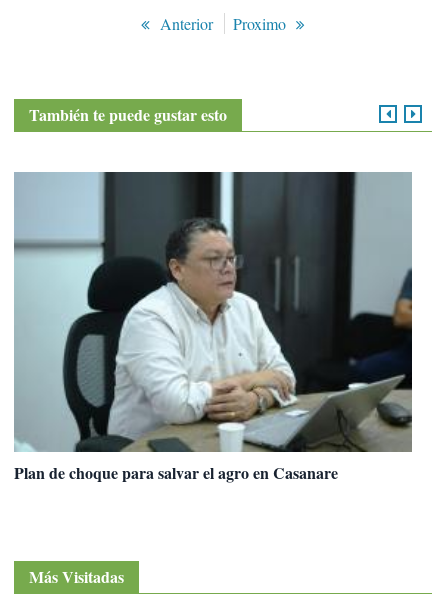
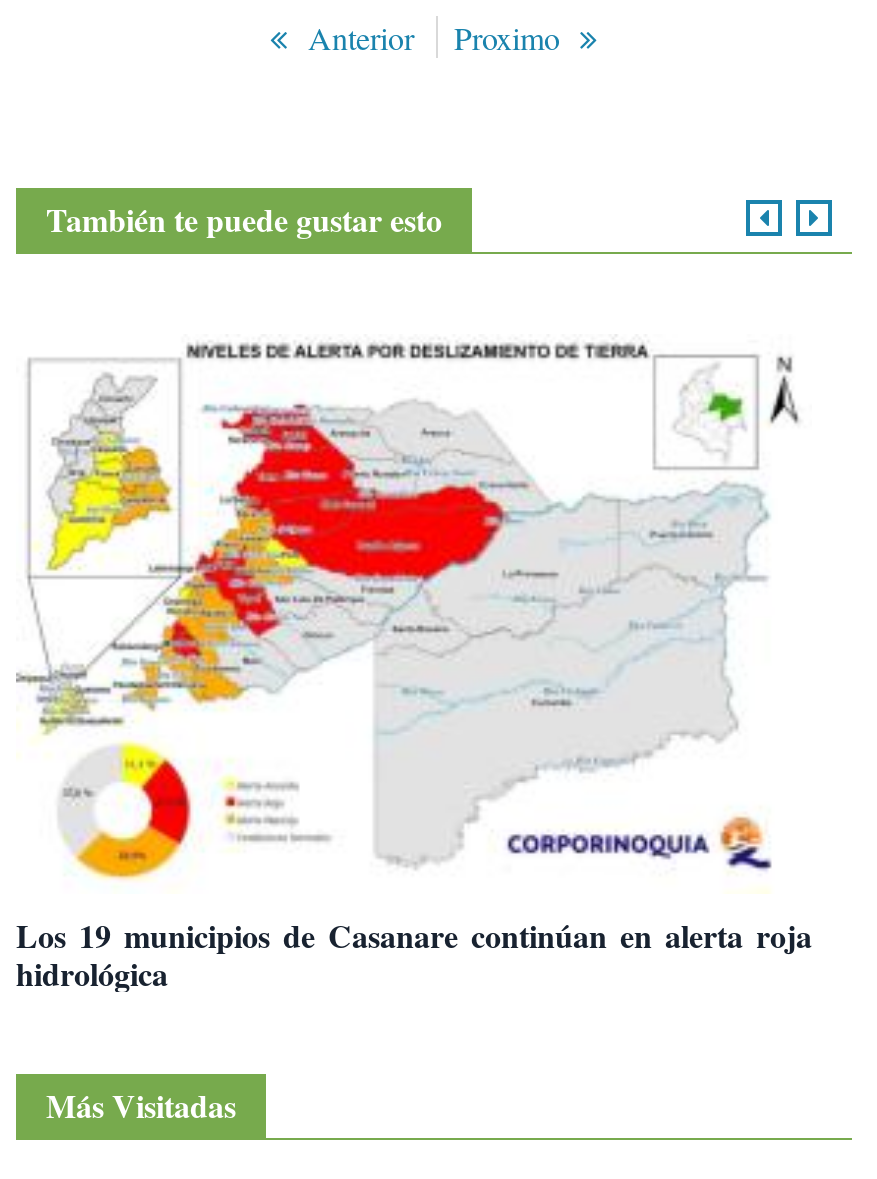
[13,171,413,484] [image] | Plan de choque para salvar el agro en Casanare -> [16,334,812,997] [image] | Los 19 municipios de Casanare continúan en alerta roja | hidrológica

